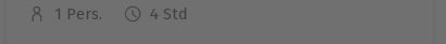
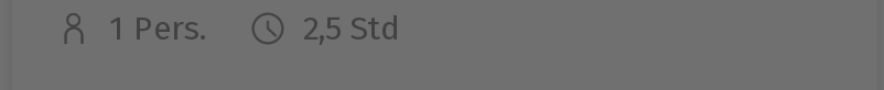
[150,4,188,23] 4 Std -> [303,8,400,48] 2,5 Std

